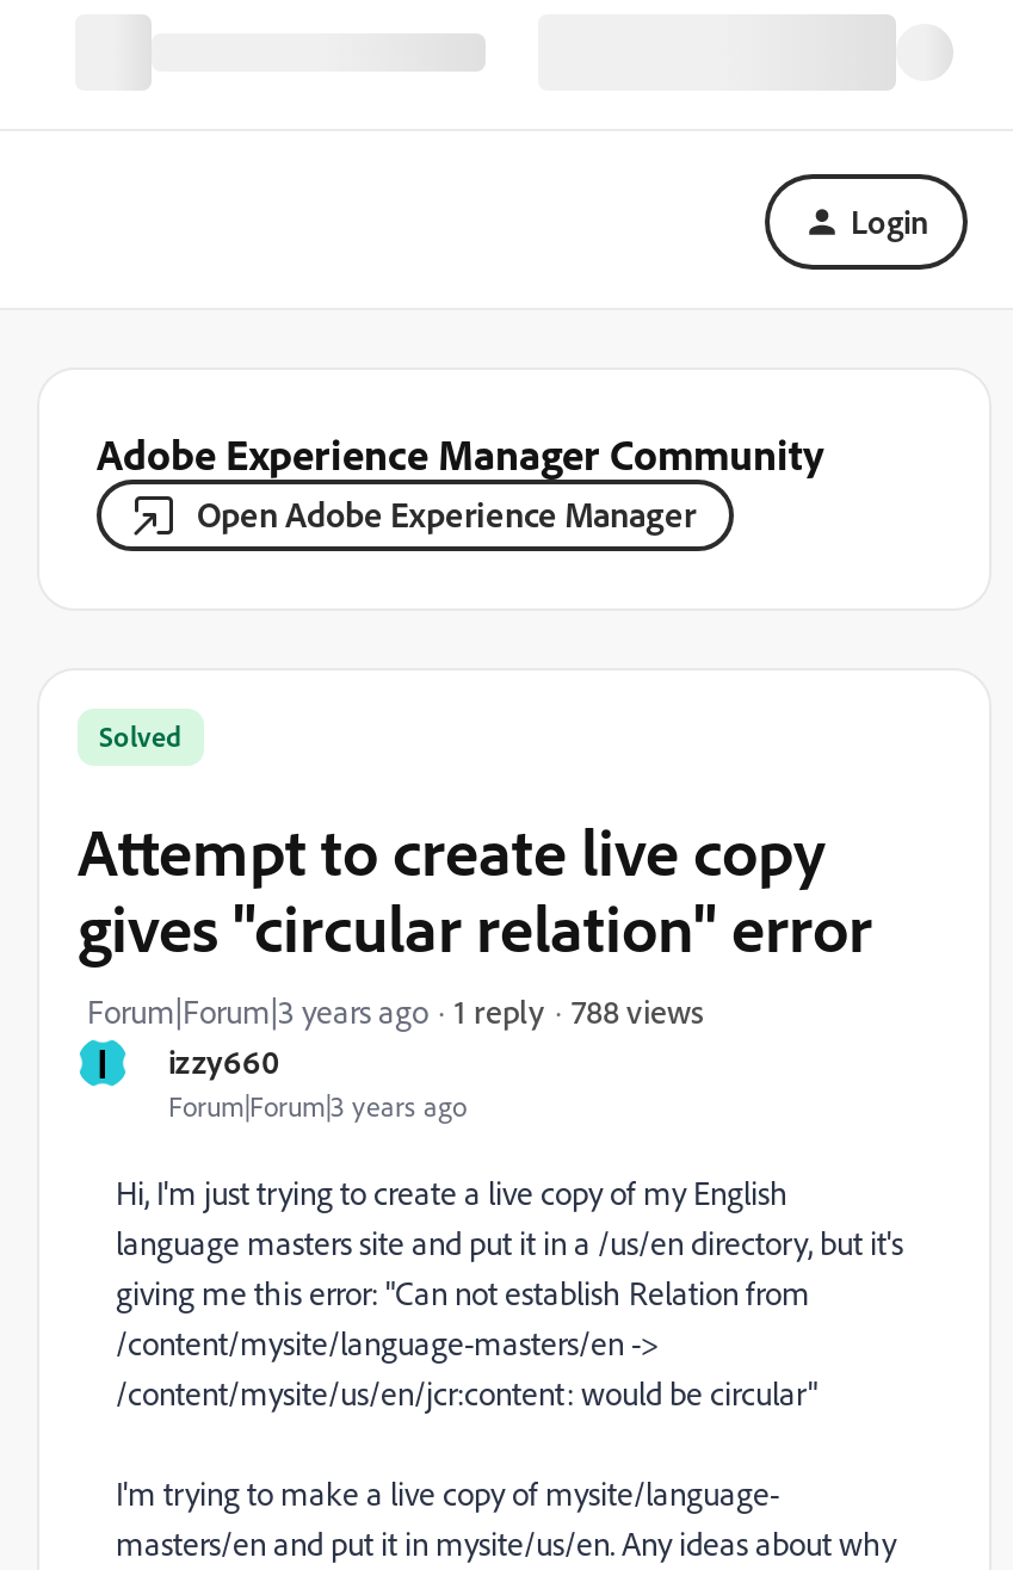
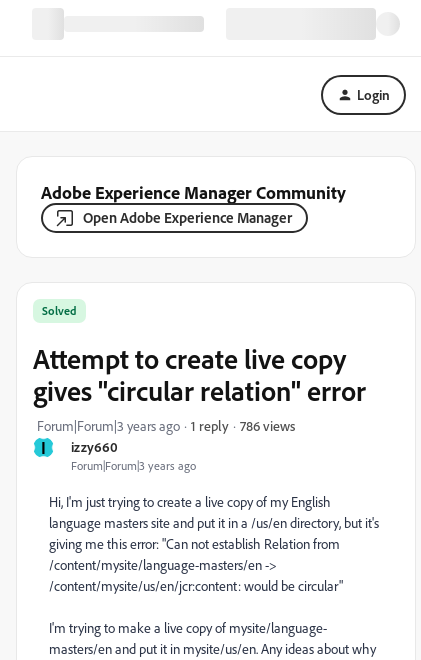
[572,989,703,1030] 788 views -> [240,416,295,433] 786 views

